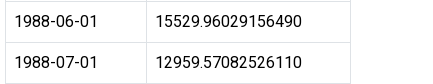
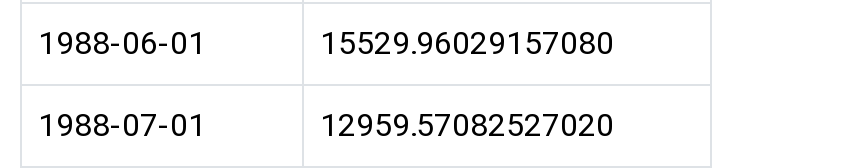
[155,12,302,31] 15529.96029156490 -> [320,24,614,62] 15529.96029157080
[155,53,302,72] 12959.57082526110 -> [320,106,614,144] 12959.57082527020

